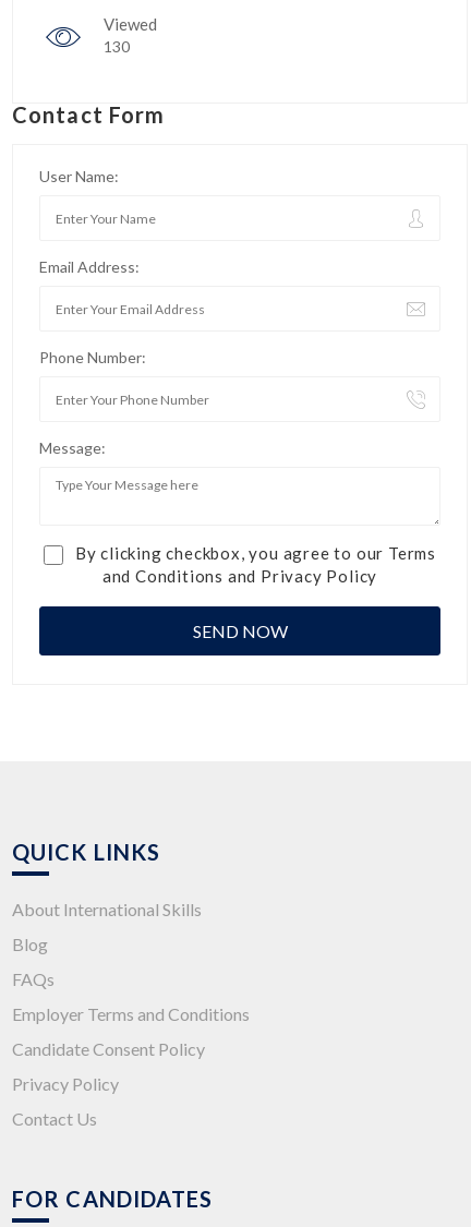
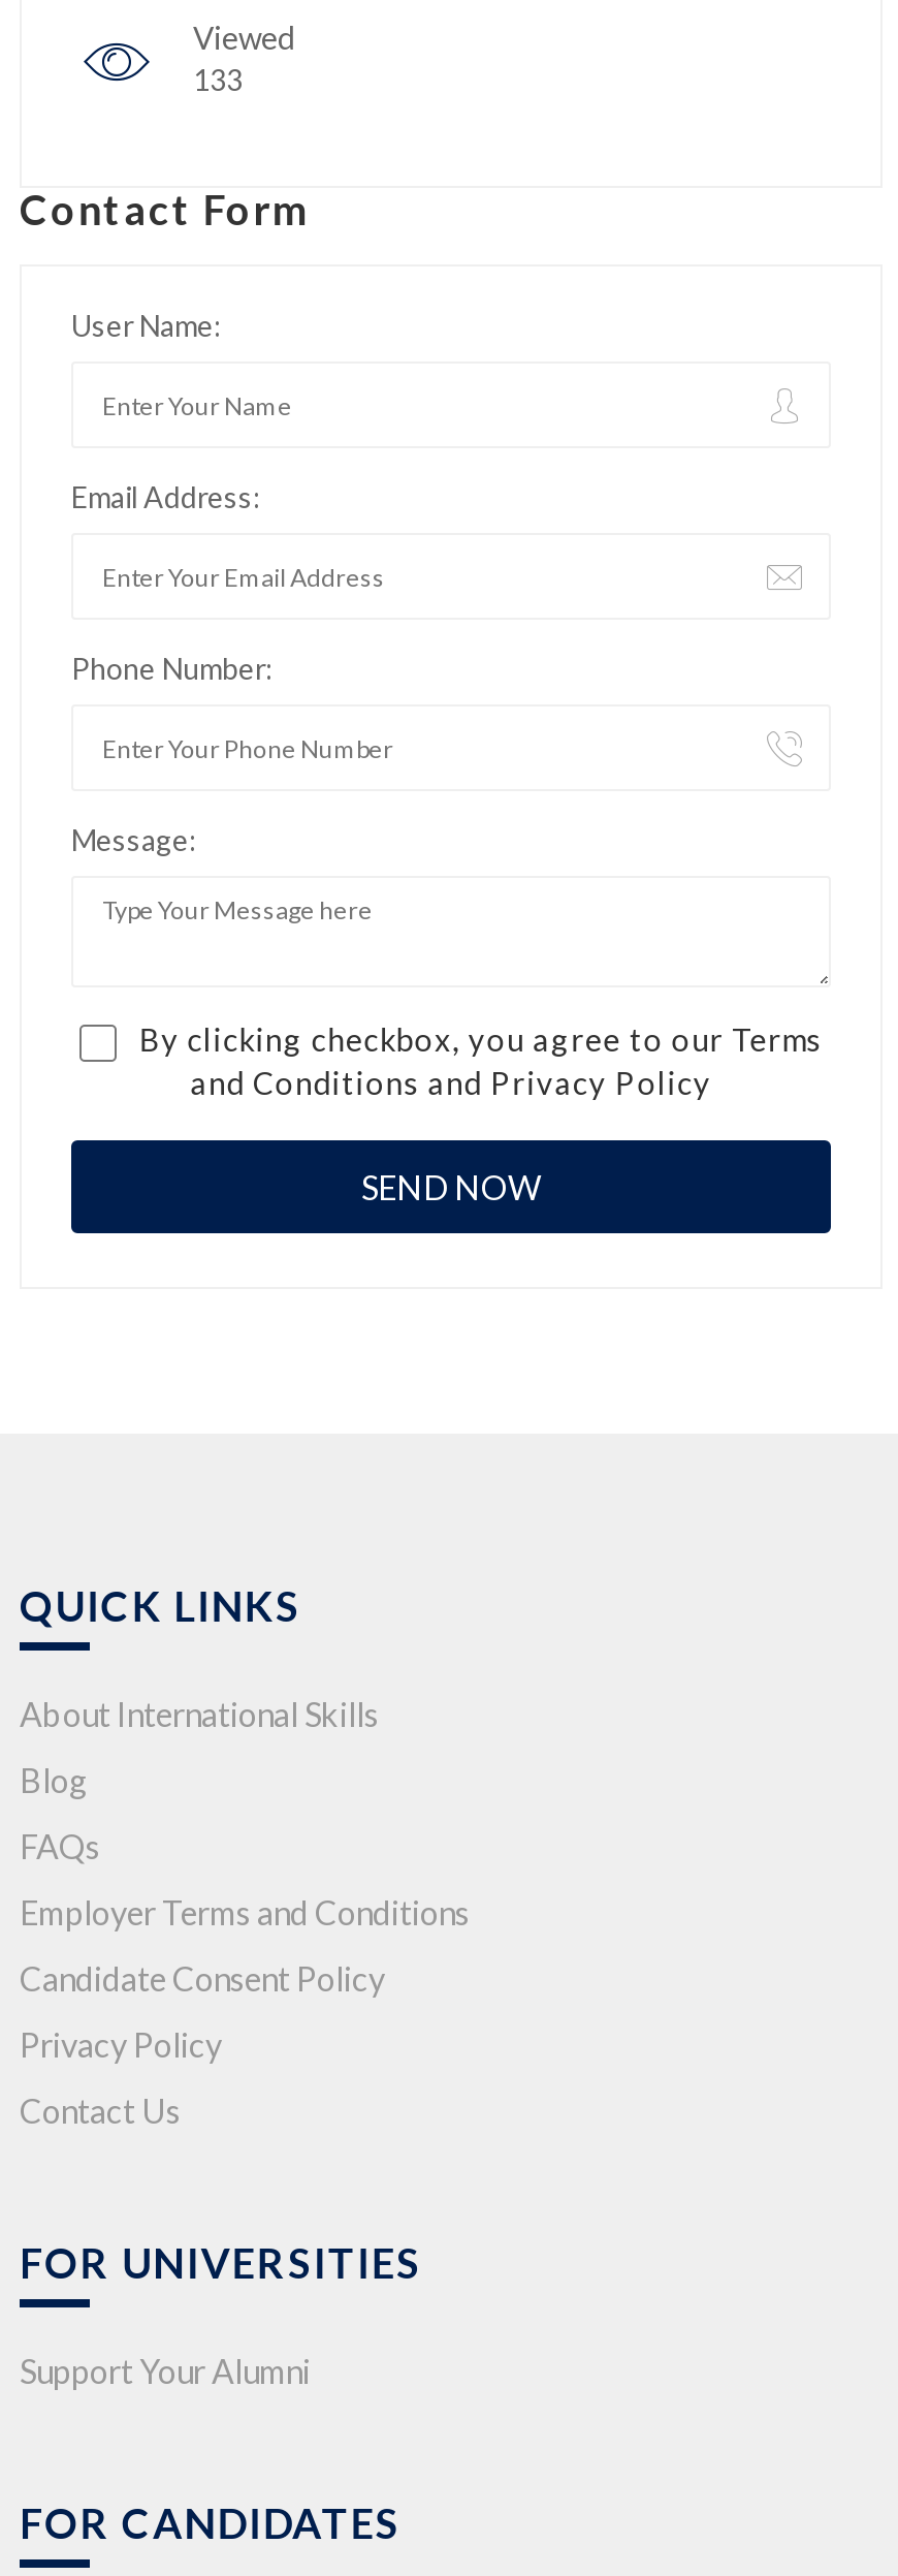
[104,37,130,56] 130 -> [193,62,243,97] 133
none -> [20,2238,421,2391] FOR UNIVERSITIES | Support Your Alumni

